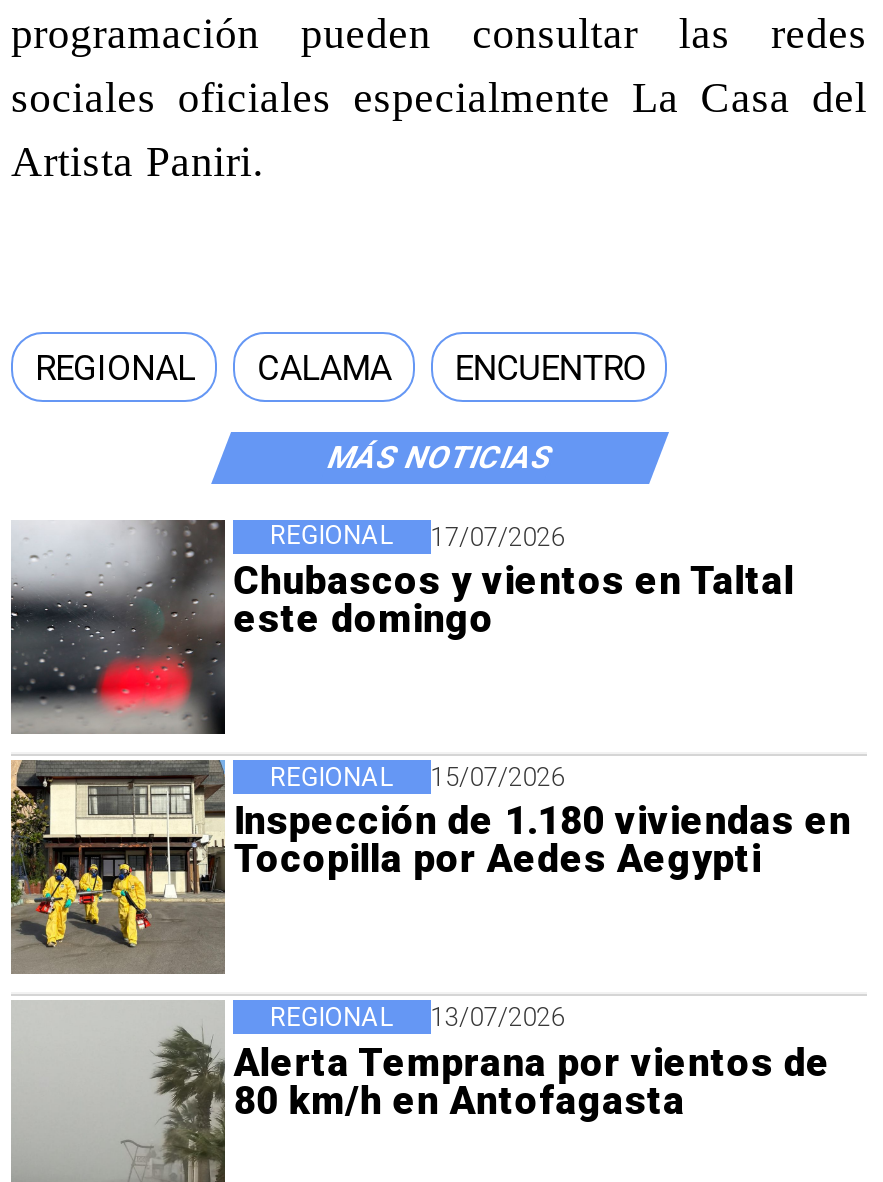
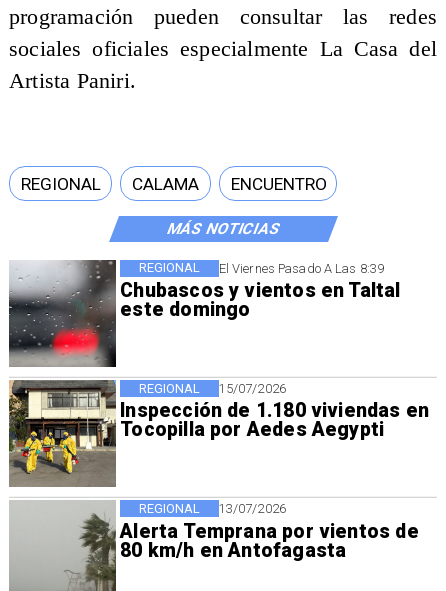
[430,522,565,552] 17/07/2026 -> [219,261,384,276] El Viernes Pasado A Las 8:39

